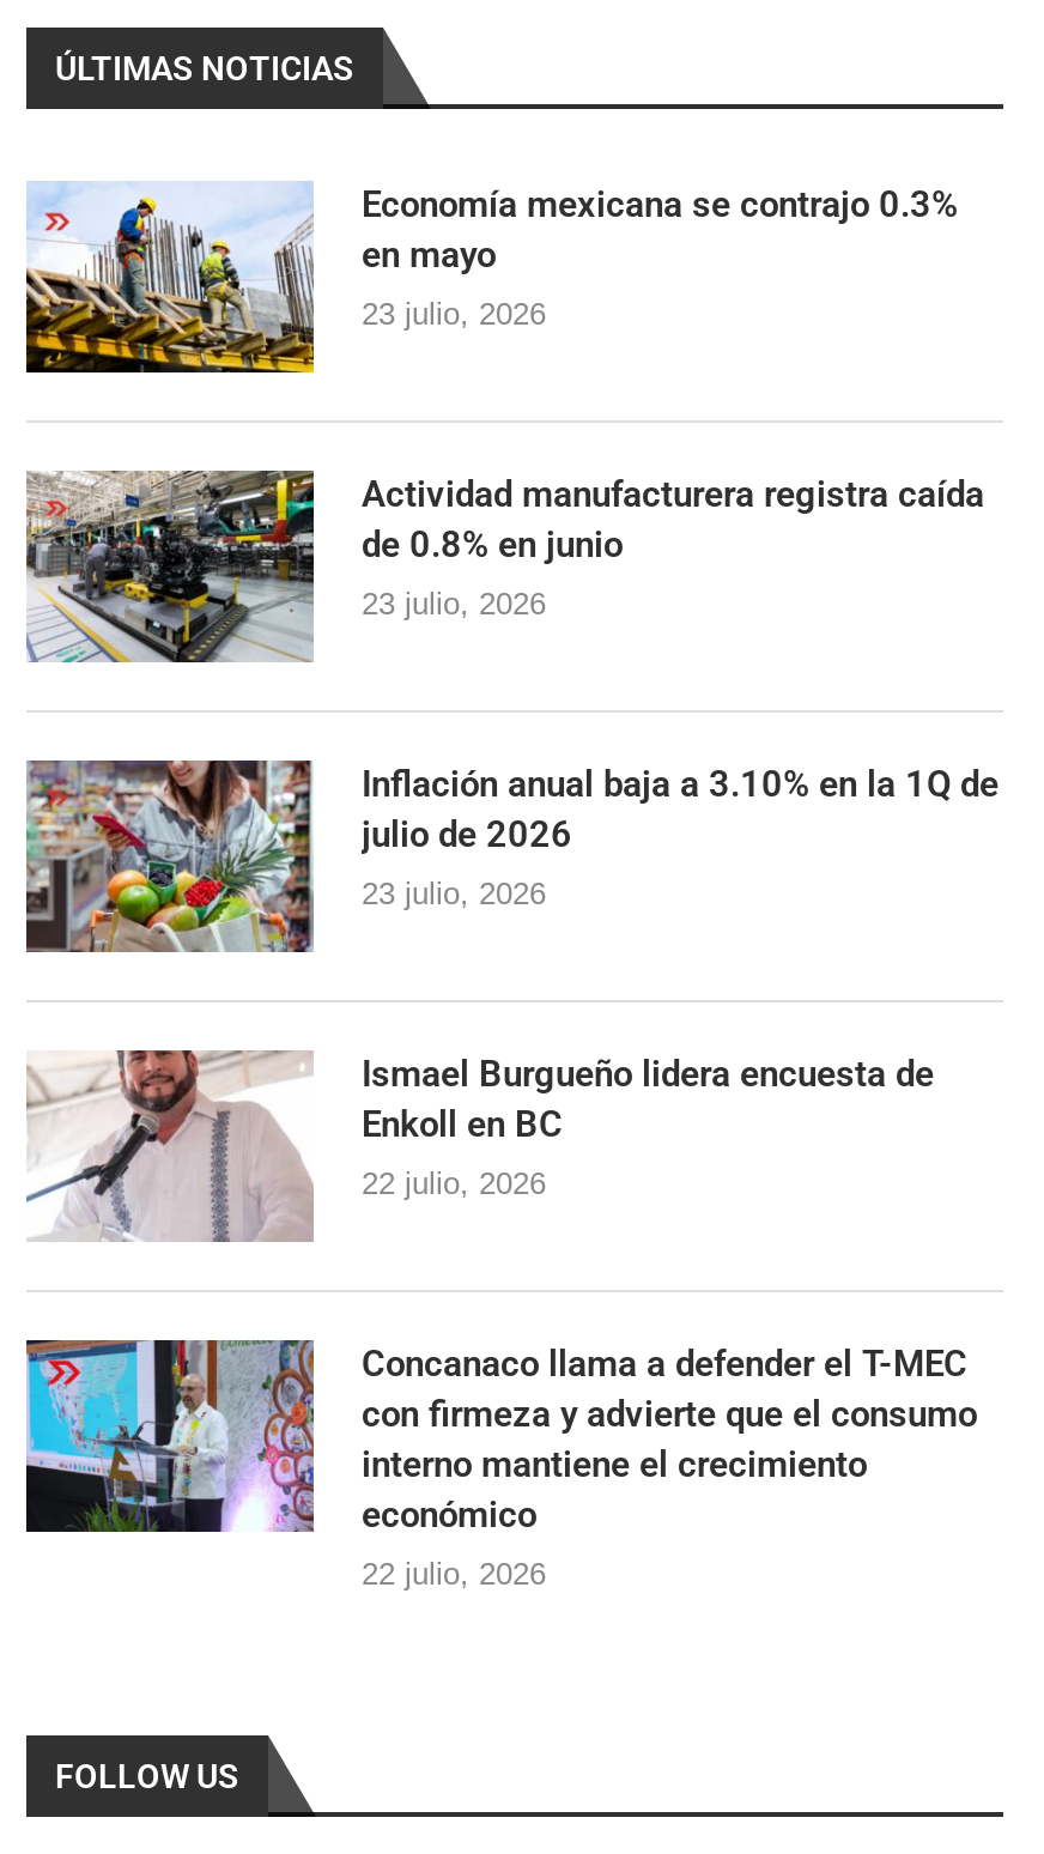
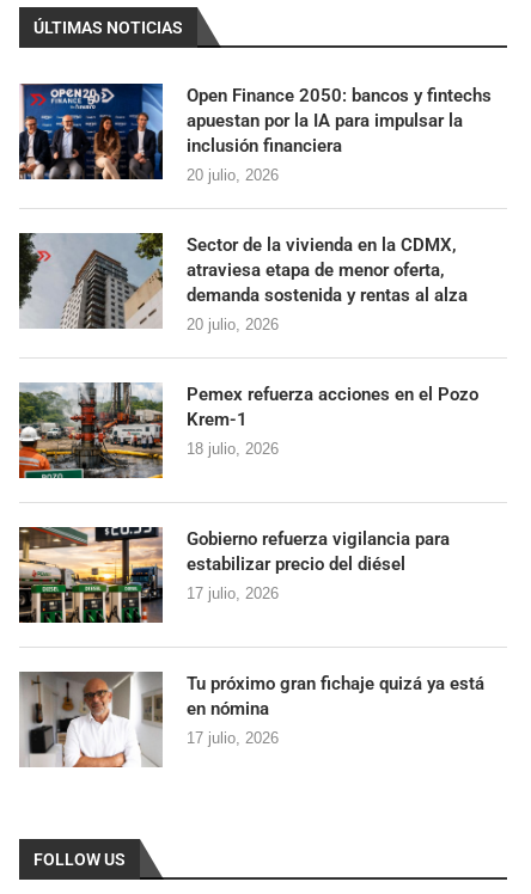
[24,181,958,375] [image] | Economía mexicana se contrajo 0.3% | en mayo | 23 julio, 2026 -> [18,82,492,184] [image] | Open Finance 2050: bancos y fintechs | apuestan por la IA para impulsar la | inclusión financiera | 20 julio, 2026
[24,468,984,672] [image] | Actividad manufacturera registra caída | de 0.8% en junio | 23 julio, 2026 -> [18,228,468,333] [image] | Sector de la vivienda en la CDMX, | atraviesa etapa de menor oferta, | demanda sostenida y rentas al alza | 20 julio, 2026
[26,758,999,971] [image] | Inflación anual baja a 3.10% en la 1Q de | julio de 2026 | 23 julio, 2026 -> [18,373,478,479] [image] | Pemex refuerza acciones en el Pozo | Krem-1 | 18 julio, 2026
[26,1048,934,1261] [image] | Ismael Burgueño lidera encuesta de | Enkoll en BC | 22 julio, 2026 -> [18,518,450,624] [image] | Gobierno refuerza vigilancia para | estabilizar precio del diésel | 17 julio, 2026
[24,1338,977,1591] [image] | Concanaco llama a defender el T-MEC | con firmeza y advierte que el consumo | interno mantiene el crecimiento | económico | 22 julio, 2026 -> [18,662,484,769] [image] | Tu próximo gran fichaje quizá ya está | en nómina | 17 julio, 2026

